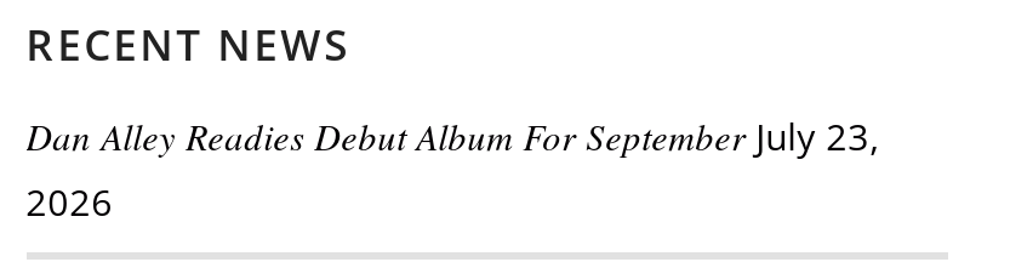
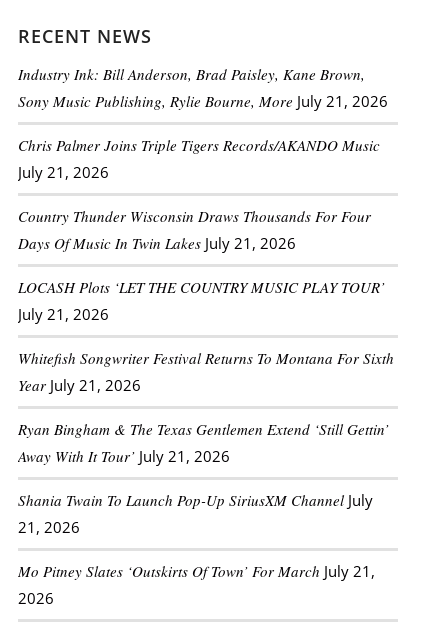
[26,111,879,159] Dan Alley Readies Debut Album For September July 23, -> [18,64,394,581] Industry Ink: Bill Anderson, Brad Paisley, Kane Brown, | Sony Music Publishing, Rylie Bourne, More July 21, 2026 | Chris Palmer Joins Triple Tigers Records/AKANDO Music | July 21, 2026 | Country Thunder Wisconsin Draws Thousands For Four | Days Of Music In Twin Lakes July 21, 2026 | LOCASH Plots ‘LET THE COUNTRY MUSIC PLAY TOUR’ | July 21, 2026 | Whitefish Songwriter Festival Returns To Montana For Sixth | Year July 21, 2026 | Ryan Bingham & The Texas Gentlemen Extend ‘Still Gettin’ | Away With It Tour’ July 21, 2026 | Shania Twain To Launch Pop-Up SiriusXM Channel July | 21, 2026 | Mo Pitney Slates ‘Outskirts Of Town’ For March July 21,

